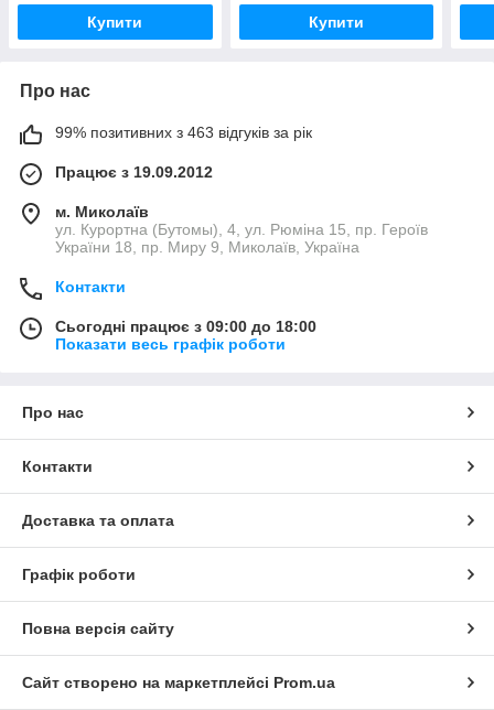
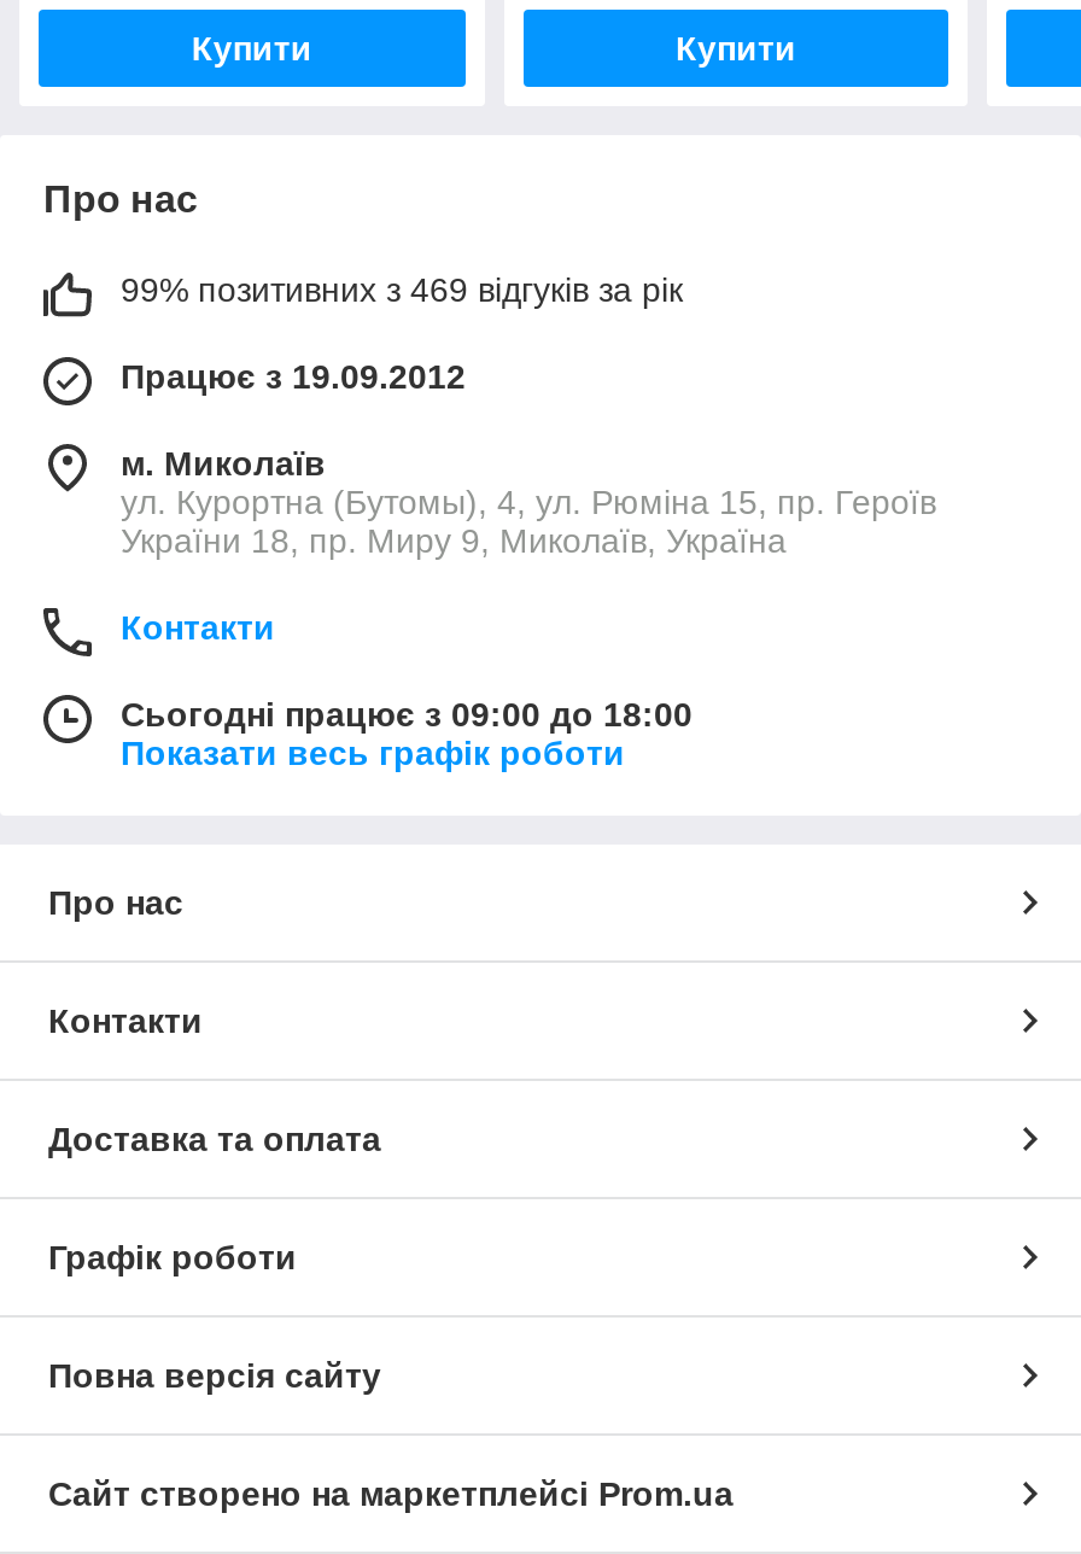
[55,123,312,141] 99% позитивних з 463 відгуків за рік -> [121,270,683,308] 99% позитивних з 469 відгуків за рік

